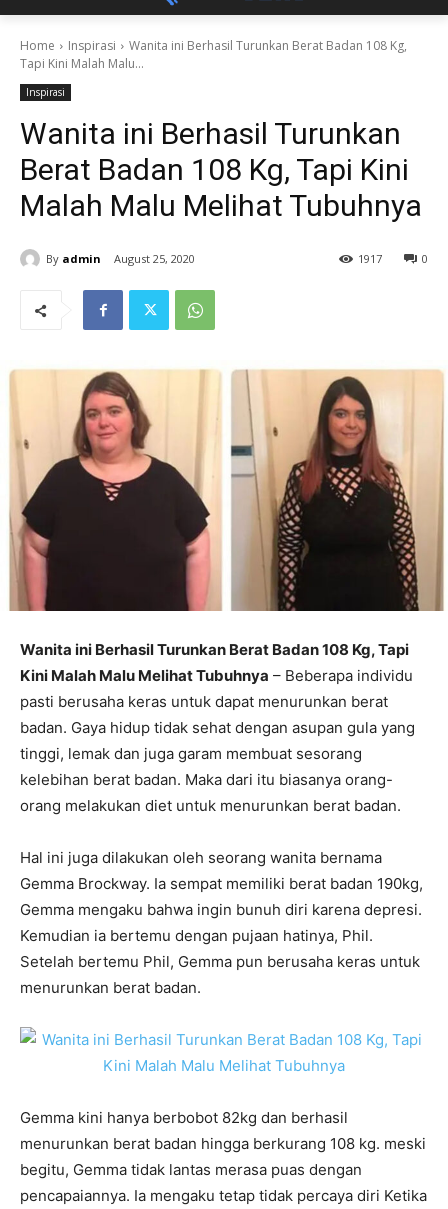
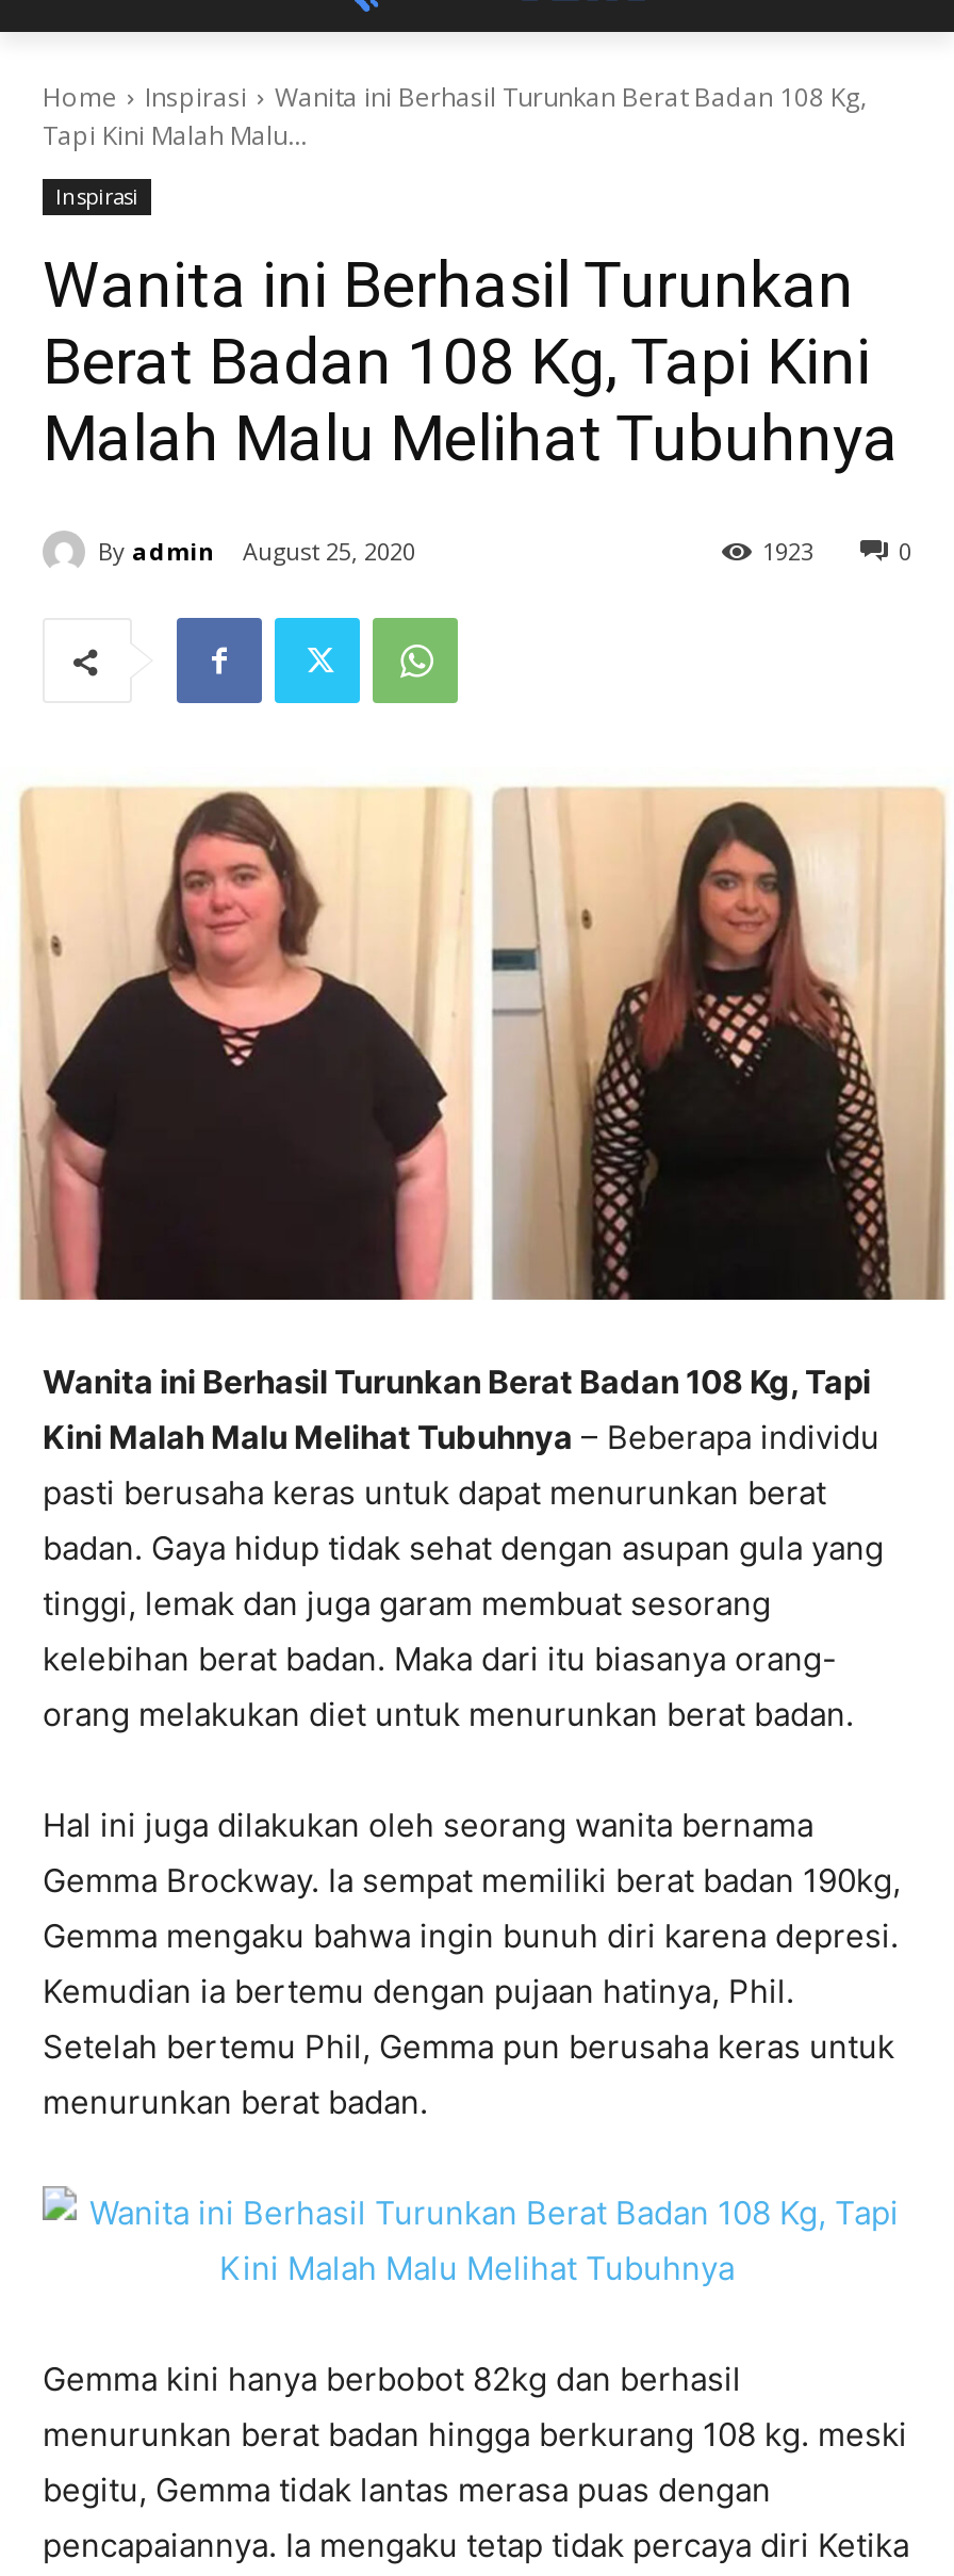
[358,251,382,266] 1917 -> [762,535,813,567] 1923

